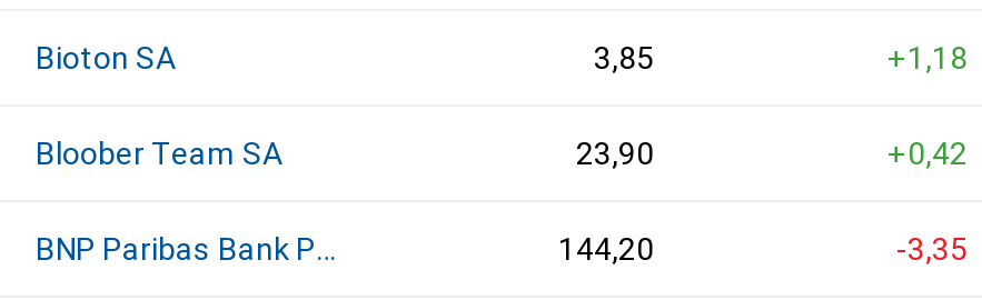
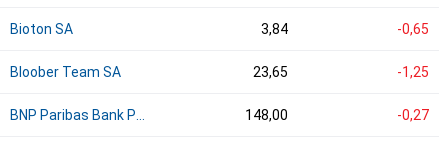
[594,40,654,76] 3,85 -> [261,21,288,37] 3,84
[887,40,968,76] +1,18 -> [397,21,429,37] -0,65
[576,136,654,171] 23,90 -> [253,64,288,80] 23,65
[887,136,968,171] +0,42 -> [397,64,429,80] -1,25
[558,231,654,267] 144,20 -> [245,107,288,123] 148,00
[896,231,968,267] -3,35 -> [397,107,429,123] -0,27

